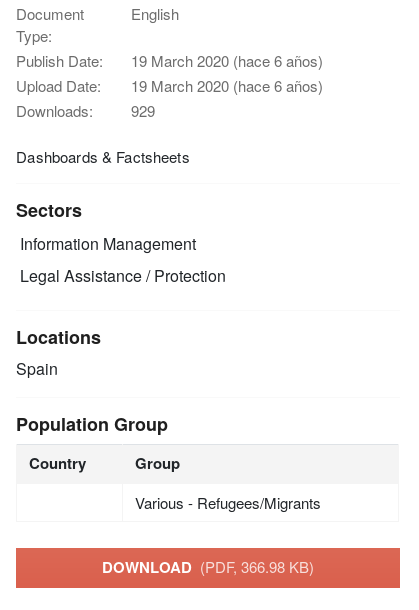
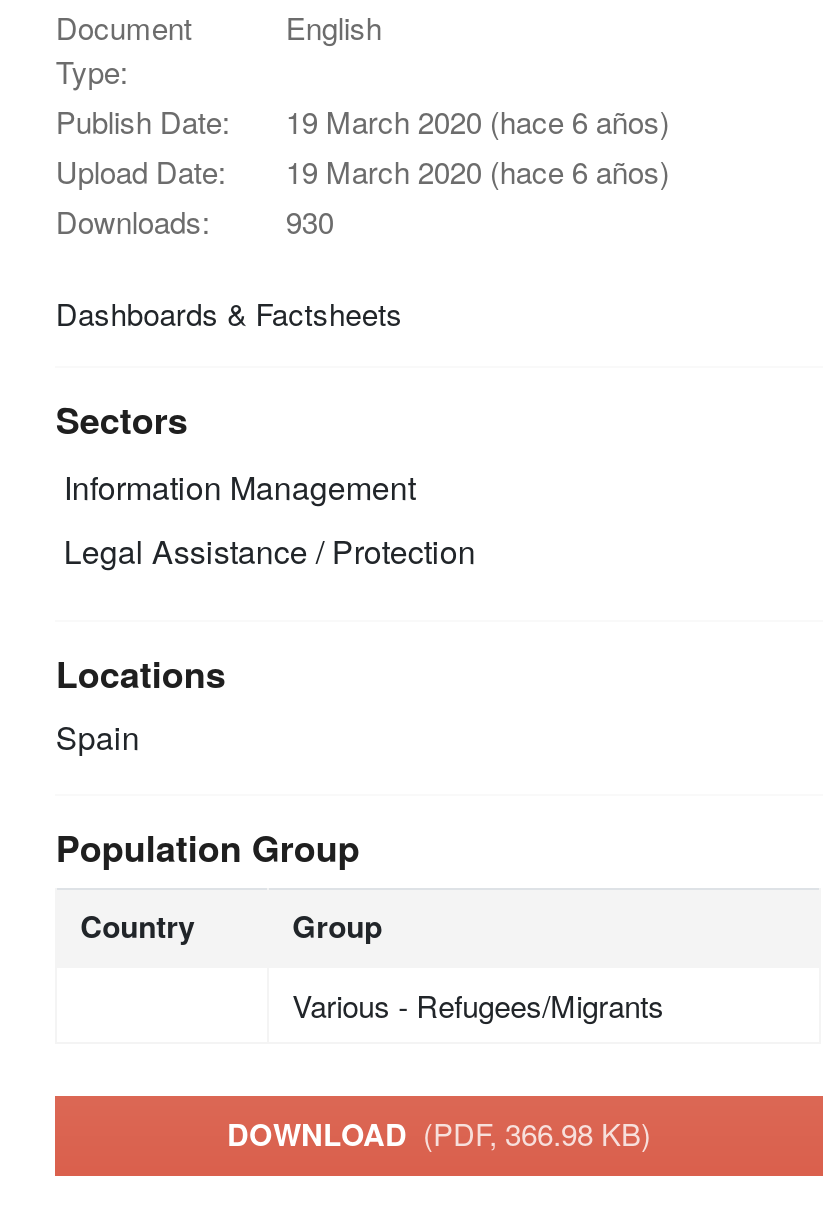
[16,100,155,121] Downloads: 929 -> [56,200,334,242] Downloads: 930

